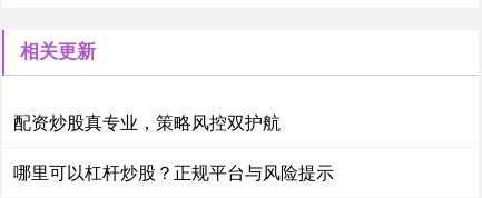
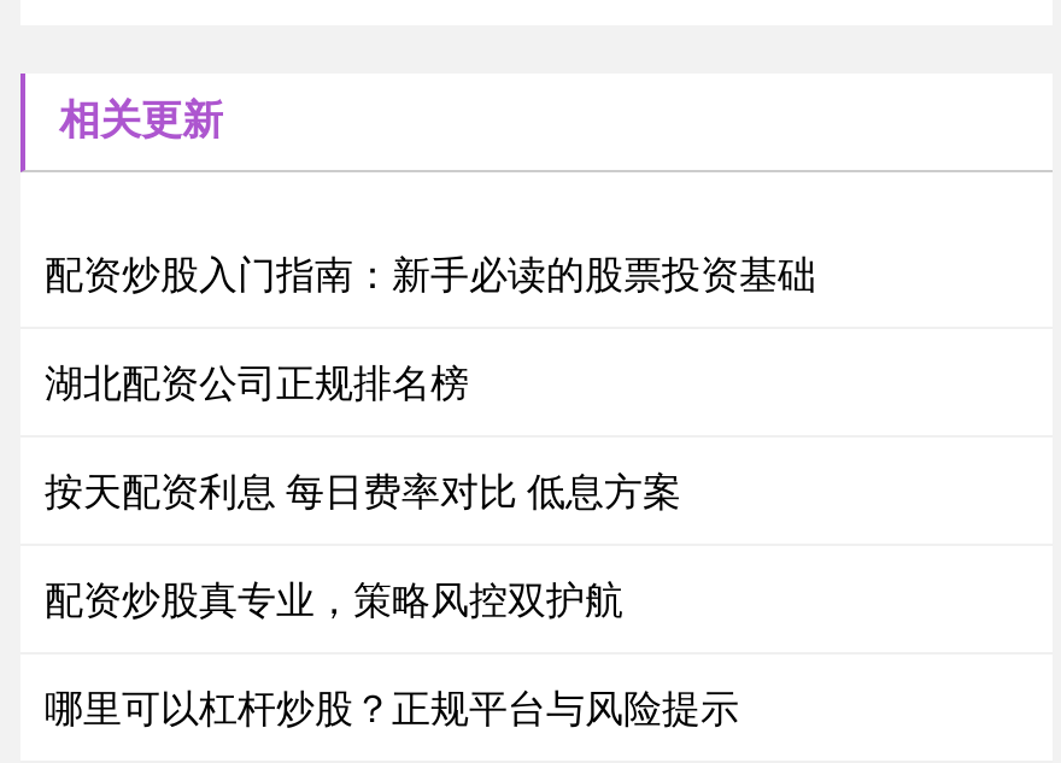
none -> [45,244,816,516] 配资炒股入门指南：新手必读的股票投资基础 | 湖北配资公司正规排名榜 | 按天配资利息 每日费率对比 低息方案

